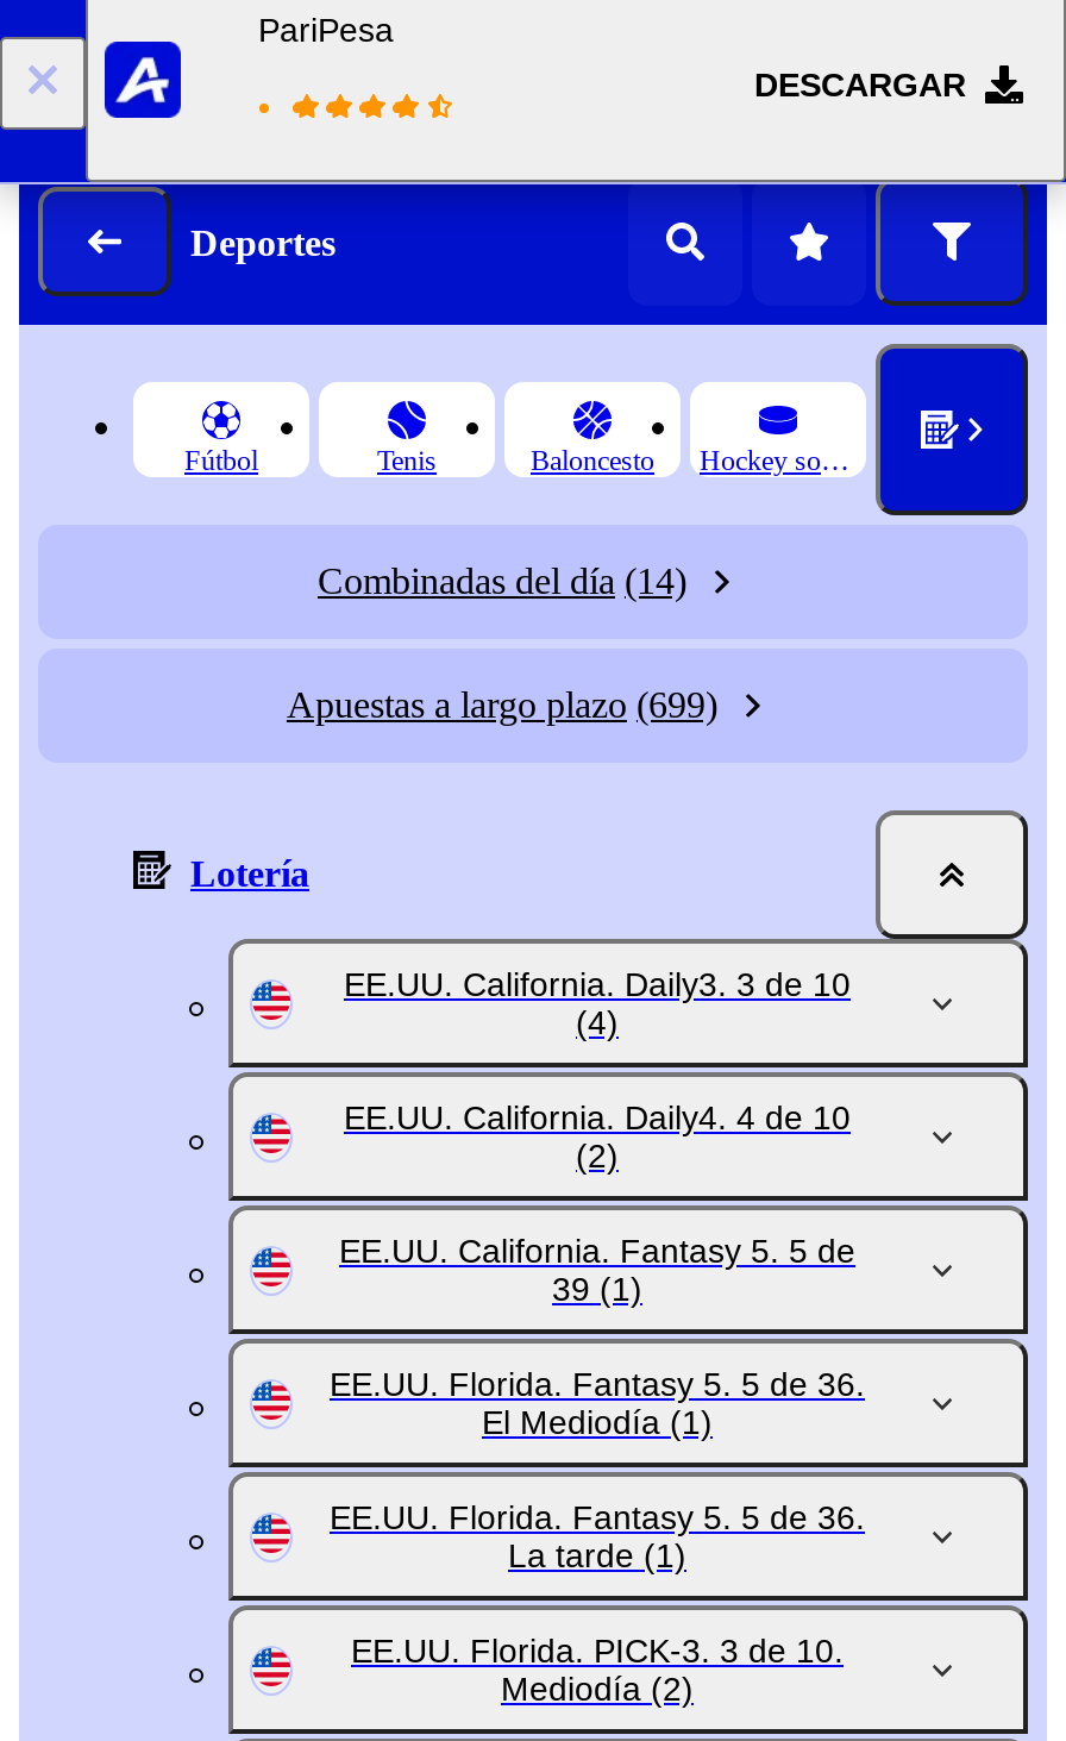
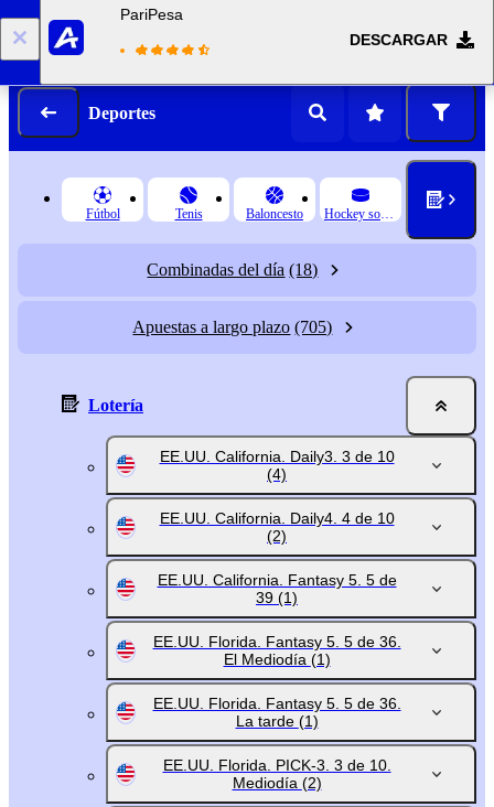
[318,560,686,601] Combinadas del día (14) -> [147,260,318,279] Combinadas del día (18)
[287,684,717,725] Apuestas a largo plazo (699) -> [133,318,332,336] Apuestas a largo plazo (705)

